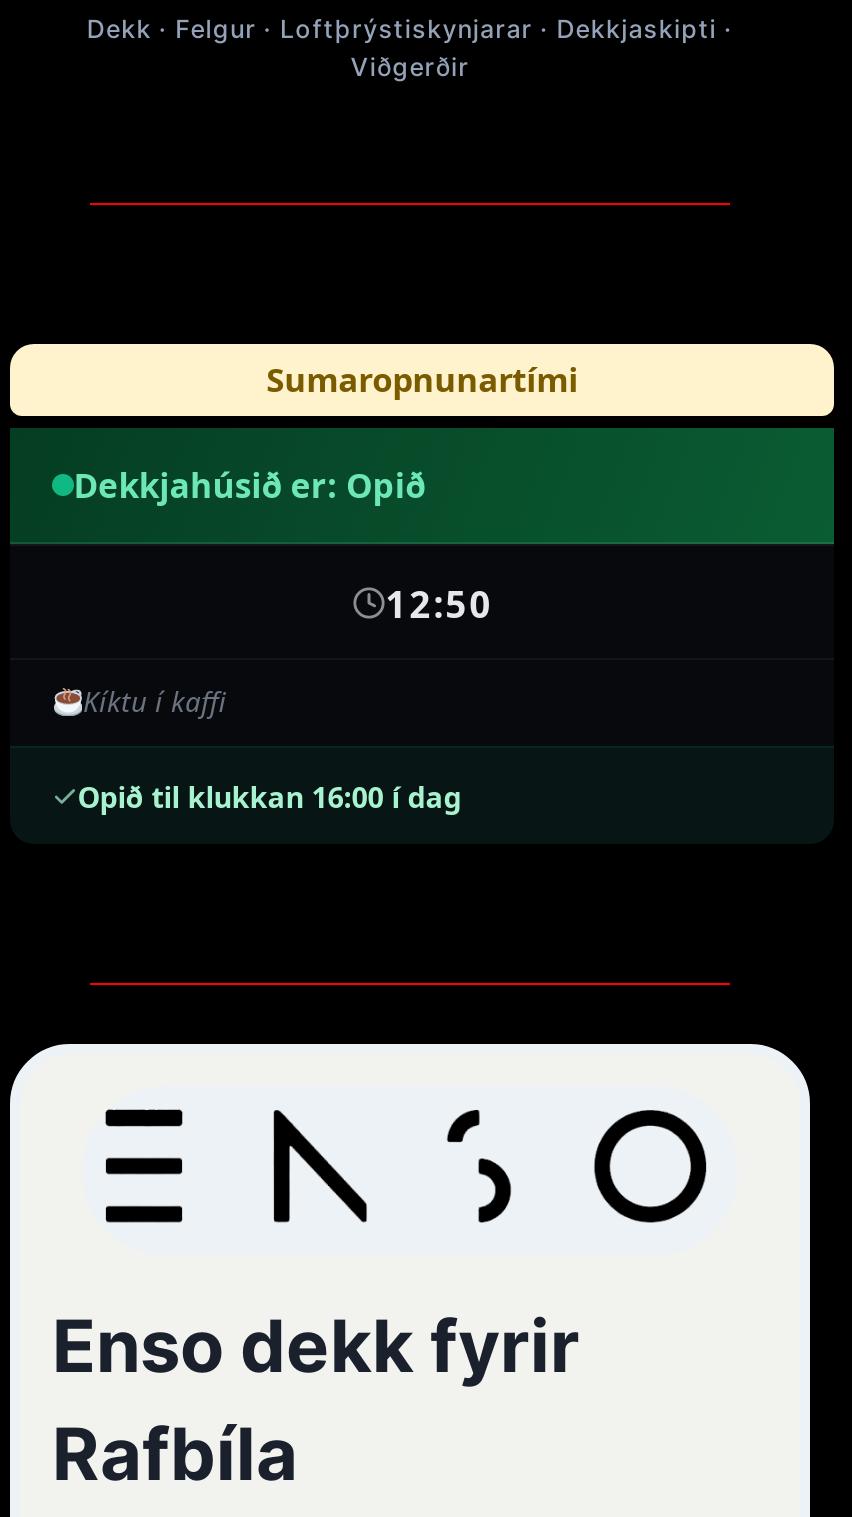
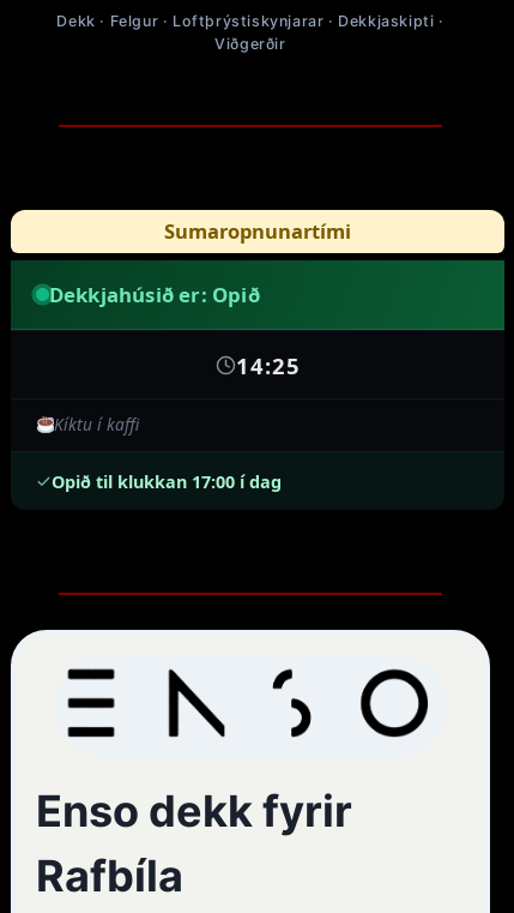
[385,577,493,627] 12:50 -> [236,350,300,380] 14:25
[78,777,462,815] Opið til klukkan 16:00 í dag -> [51,470,281,493] Opið til klukkan 17:00 í dag

